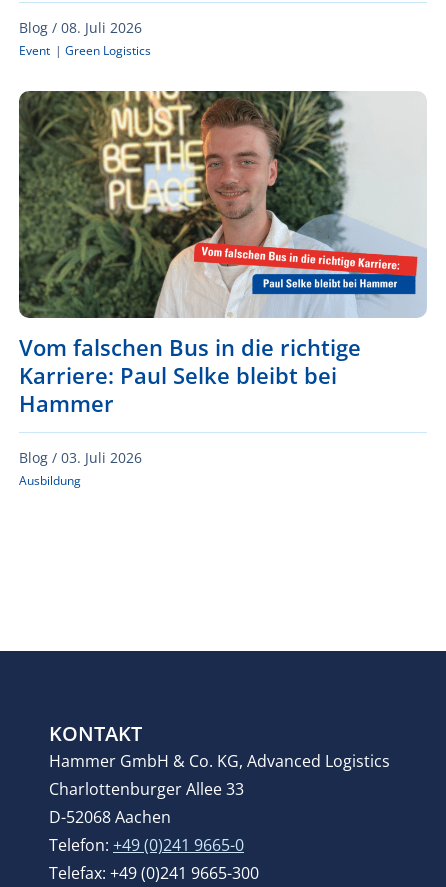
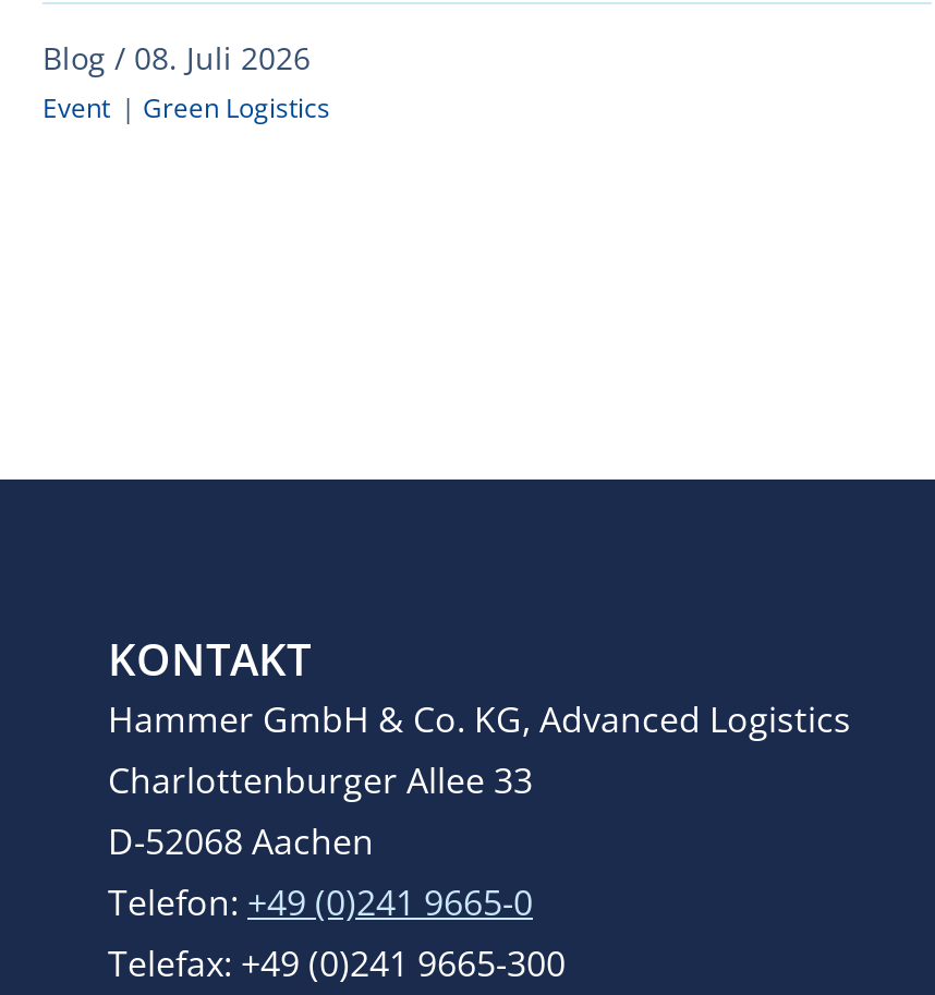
[18,90,427,489] [image] | Vom falschen Bus in die richtige | Karriere: Paul Selke bleibt bei | Hammer | Blog / 03. Juli 2026 | Ausbildung -> none

